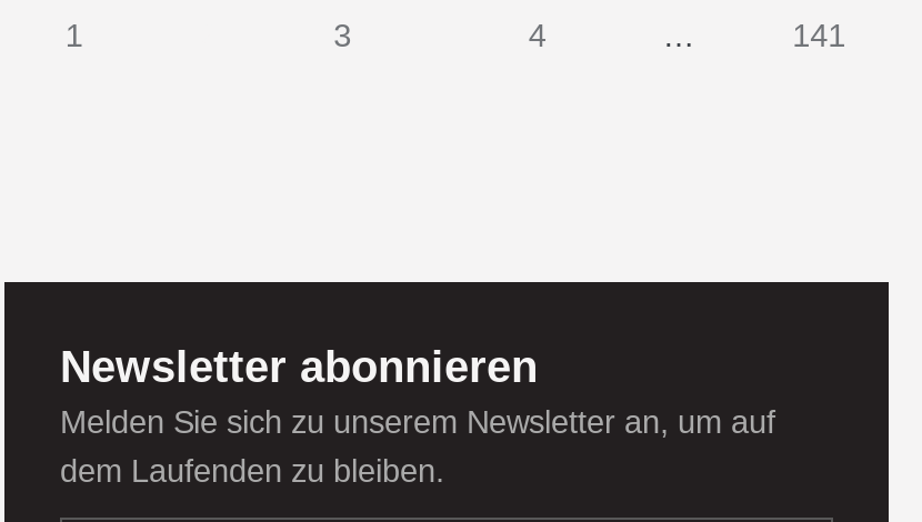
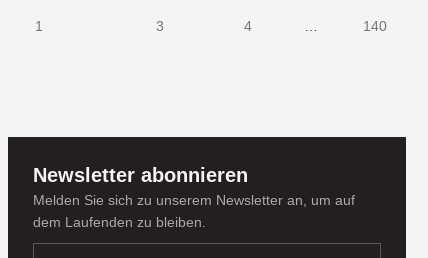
[792,17,846,52] 141 -> [363,18,387,34] 140

